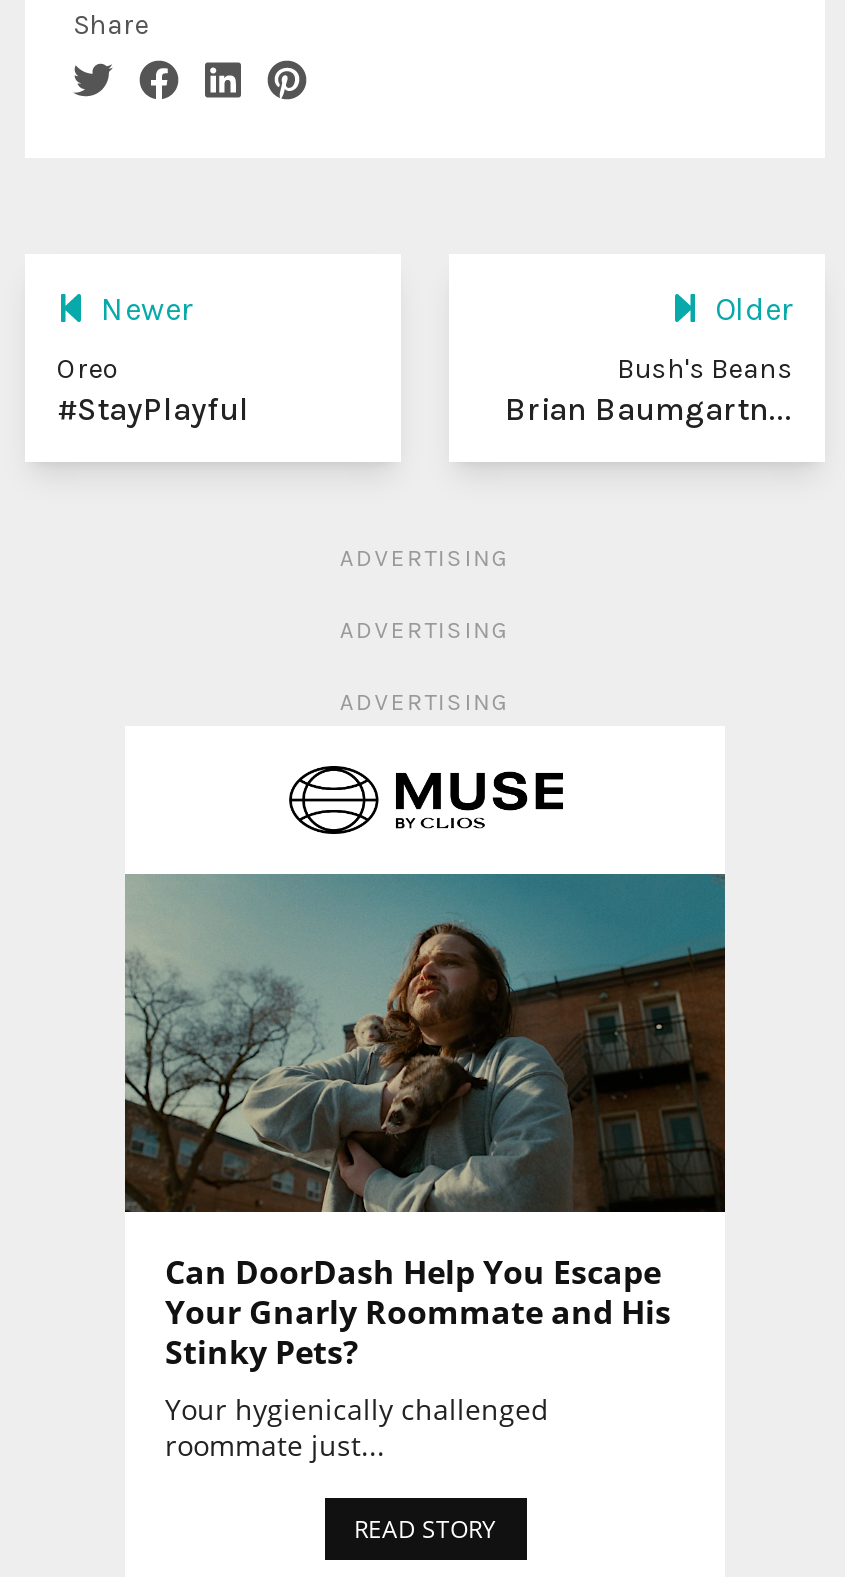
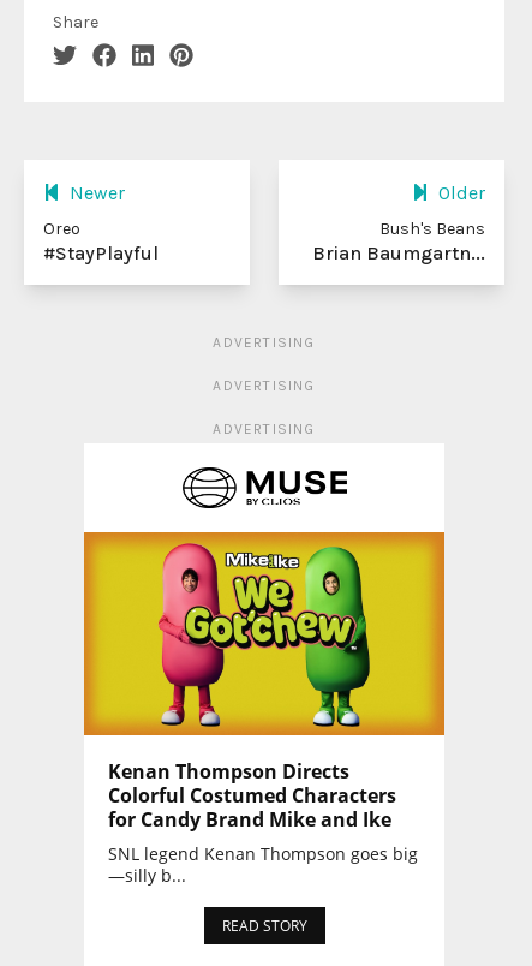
[123,872,727,1464] [image] | Can DoorDash Help You Escape | Your Gnarly Roommate and His | Stinky Pets? | Your hygienically challenged | roommate just... -> [83,531,446,887] [image] | Kenan Thompson Directs | Colorful Costumed Characters | for Candy Brand Mike and Ike | SNL legend Kenan Thompson goes big | —silly b...

